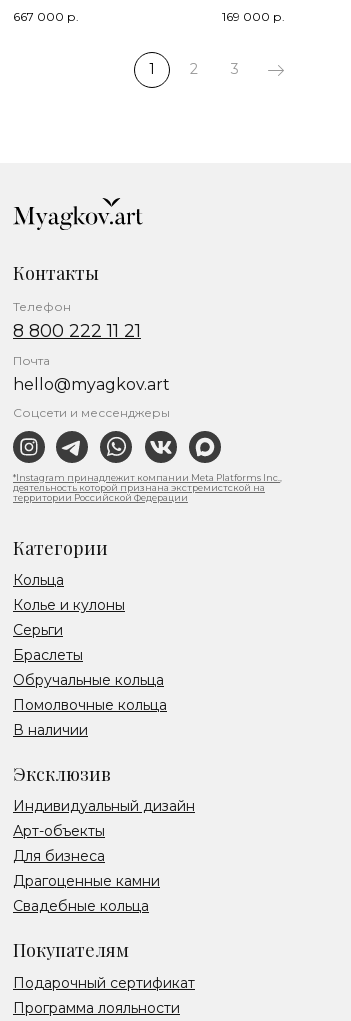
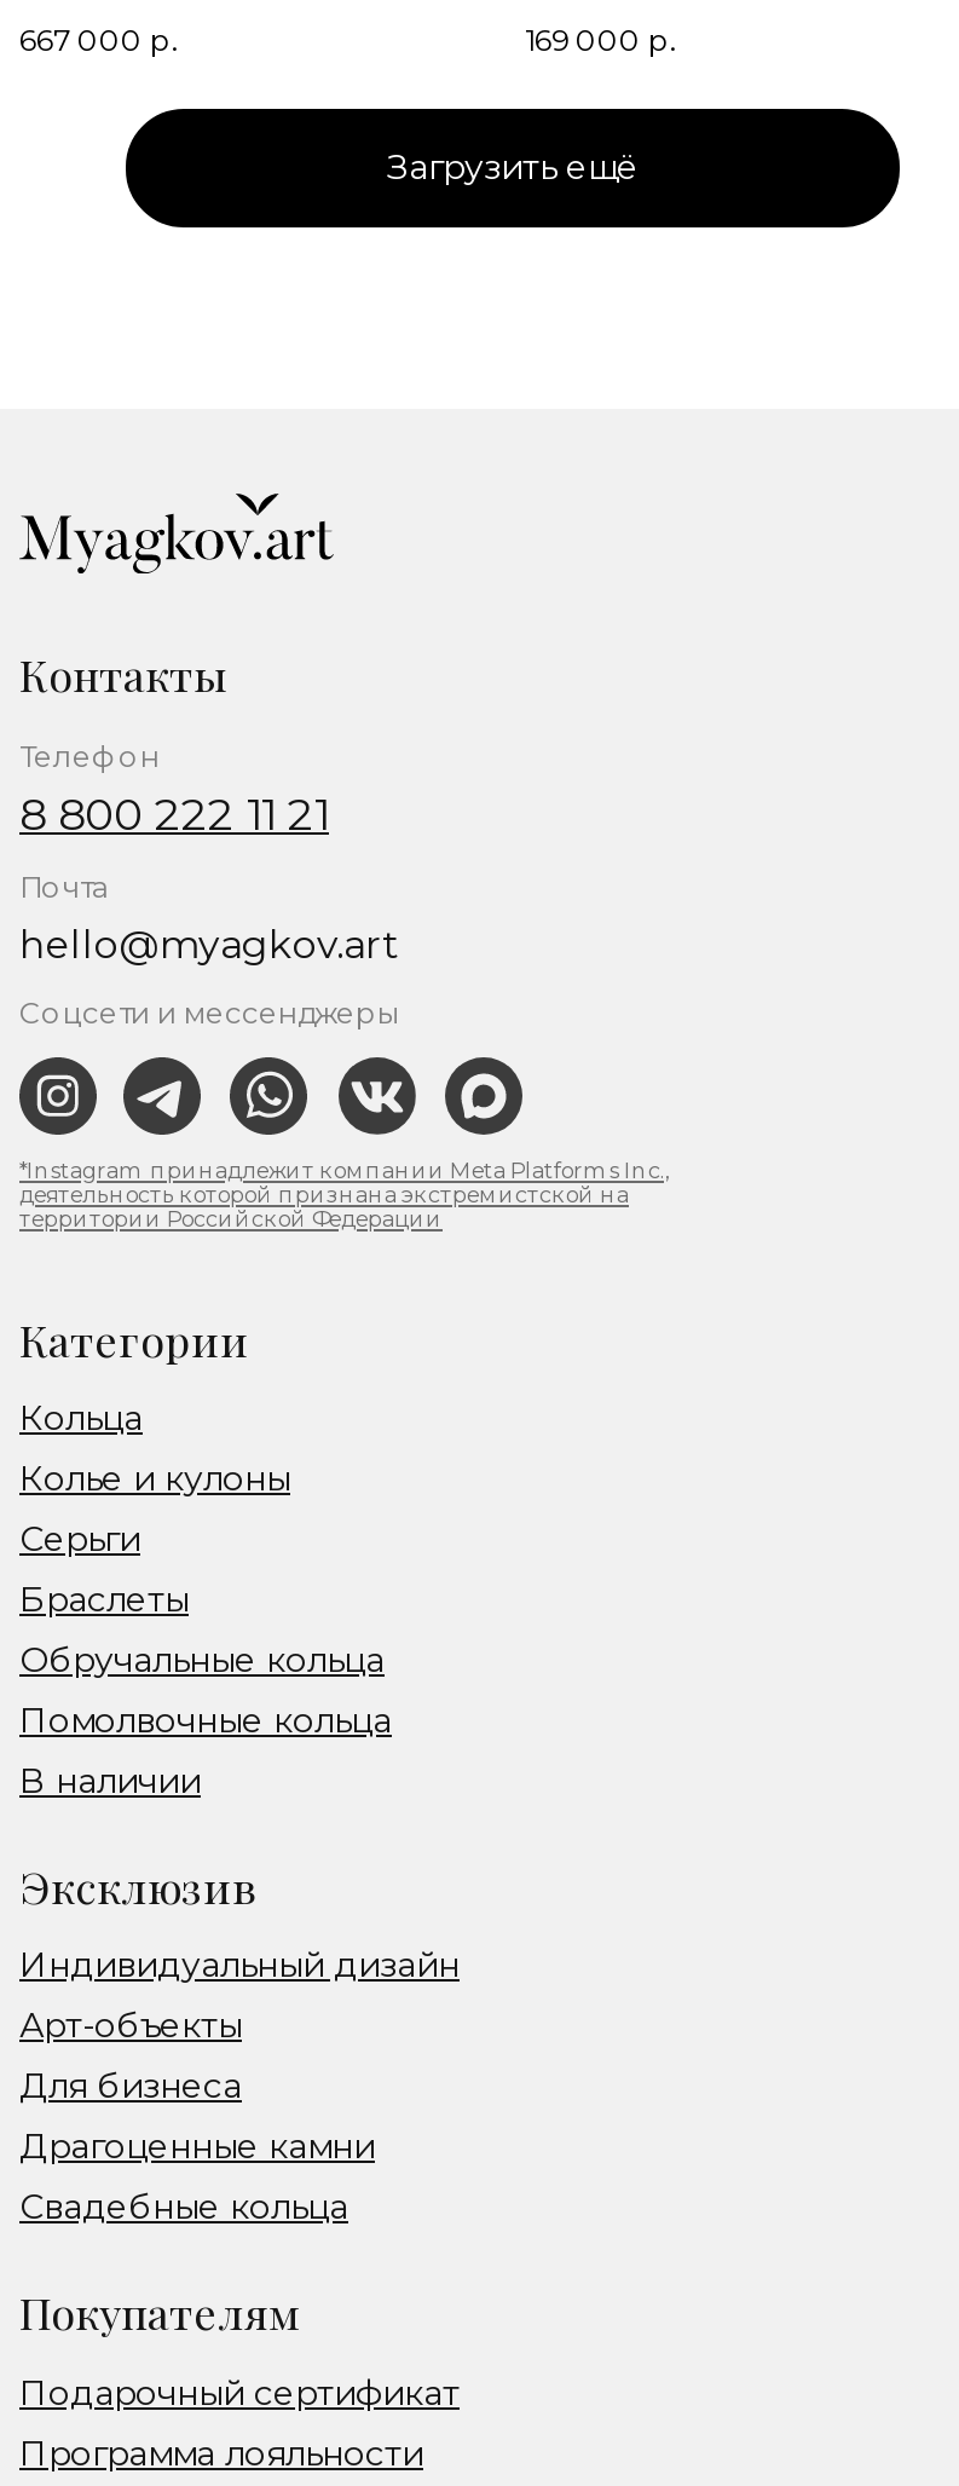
[149,60,239,78] 1 | 2 | 3 -> [387,144,639,188] Загрузить ещё

